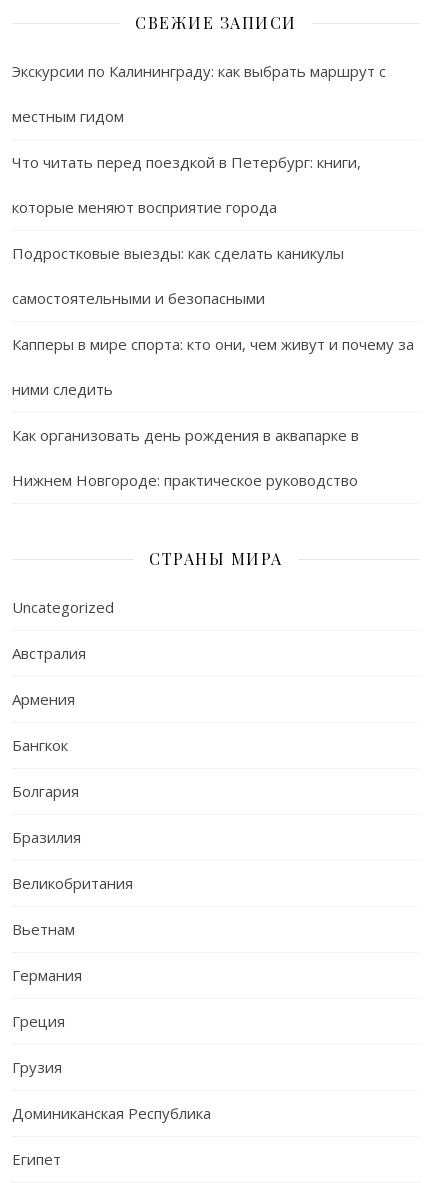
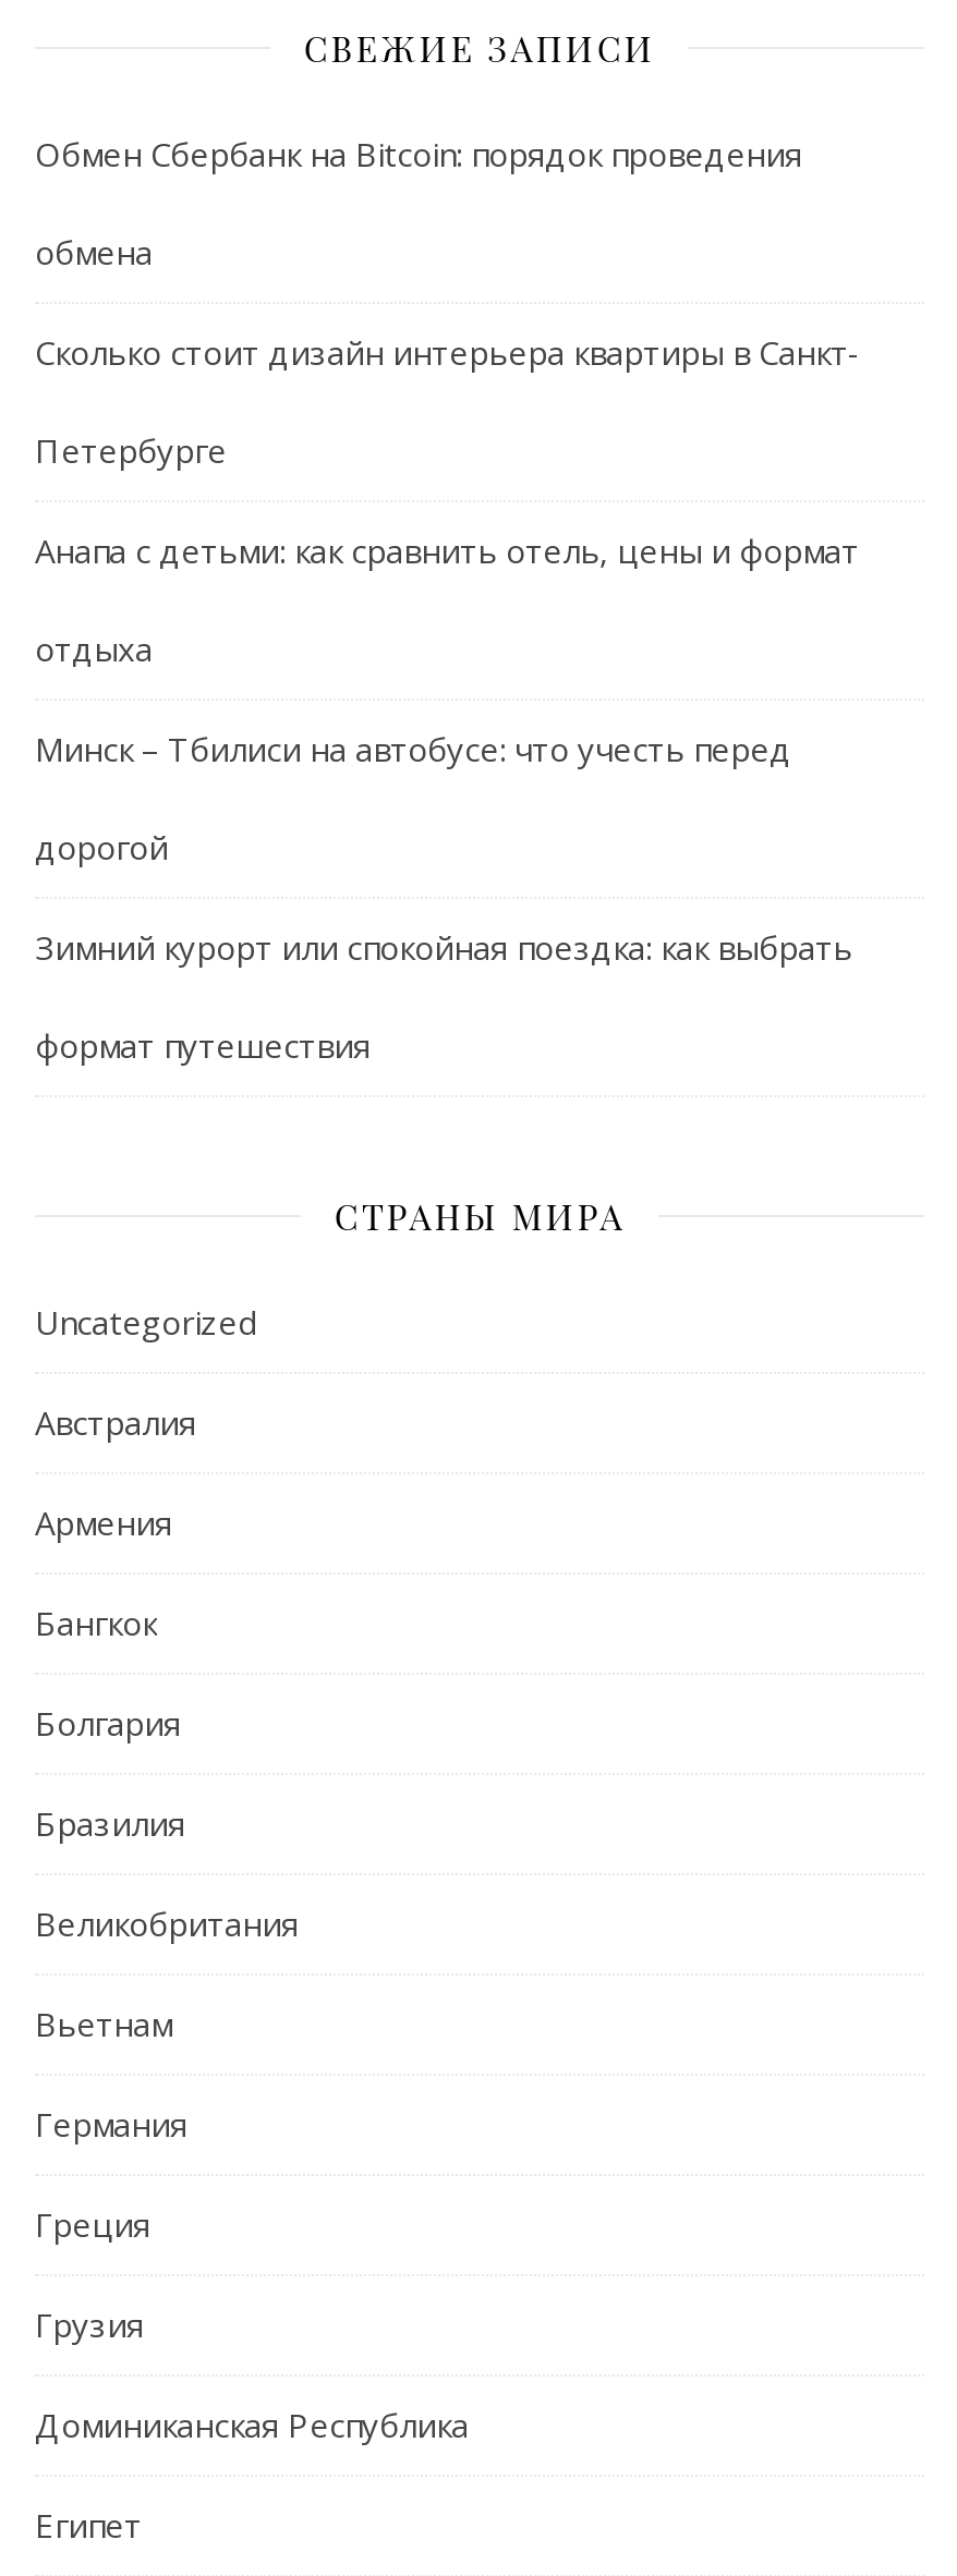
[12,61,386,81] Экскурсии по Калининграду: как выбрать маршрут с -> [35,131,802,174] Обмен Сбербанк на Bitcoin: порядок проведения
[12,106,124,126] местным гидом -> [35,229,153,272] обмена
[12,152,361,172] Что читать перед поездкой в Петербург: книги, -> [35,329,861,373] Сколько стоит дизайн интерьера квартиры в Санкт-
[12,197,277,217] которые меняют восприятие города -> [35,427,227,471] Петербурге
[12,243,344,263] Подростковые выезды: как сделать каникулы -> [35,527,859,571] Анапа с детьми: как сравнить отель, цены и формат
[12,288,265,308] самостоятельными и безопасными -> [35,625,153,669] отдыха
[12,334,414,354] Капперы в мире спорта: кто они, чем живут и почему за -> [35,726,791,769] Минск – Тбилиси на автобусе: что учесть перед
[12,379,113,399] ними следить -> [35,824,168,867] дорогой
[12,425,359,445] Как организовать день рождения в аквапарке в -> [35,924,852,968] Зимний курорт или спокойная поездка: как выбрать
[12,470,358,490] Нижнем Новгороде: практическое руководство -> [35,1022,371,1066] формат путешествия

